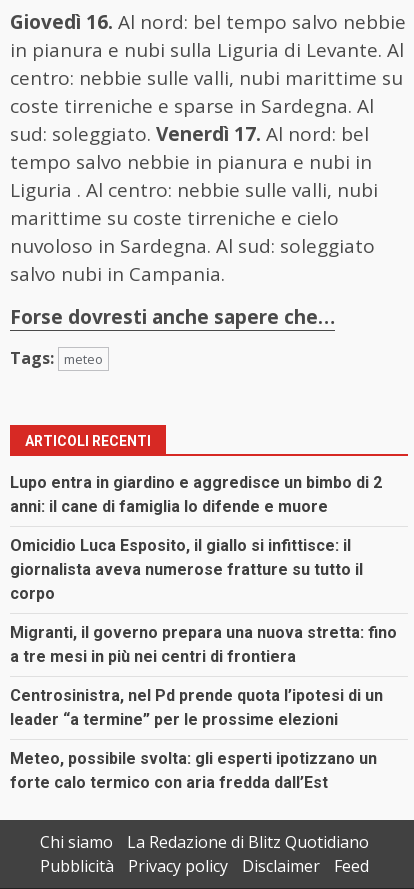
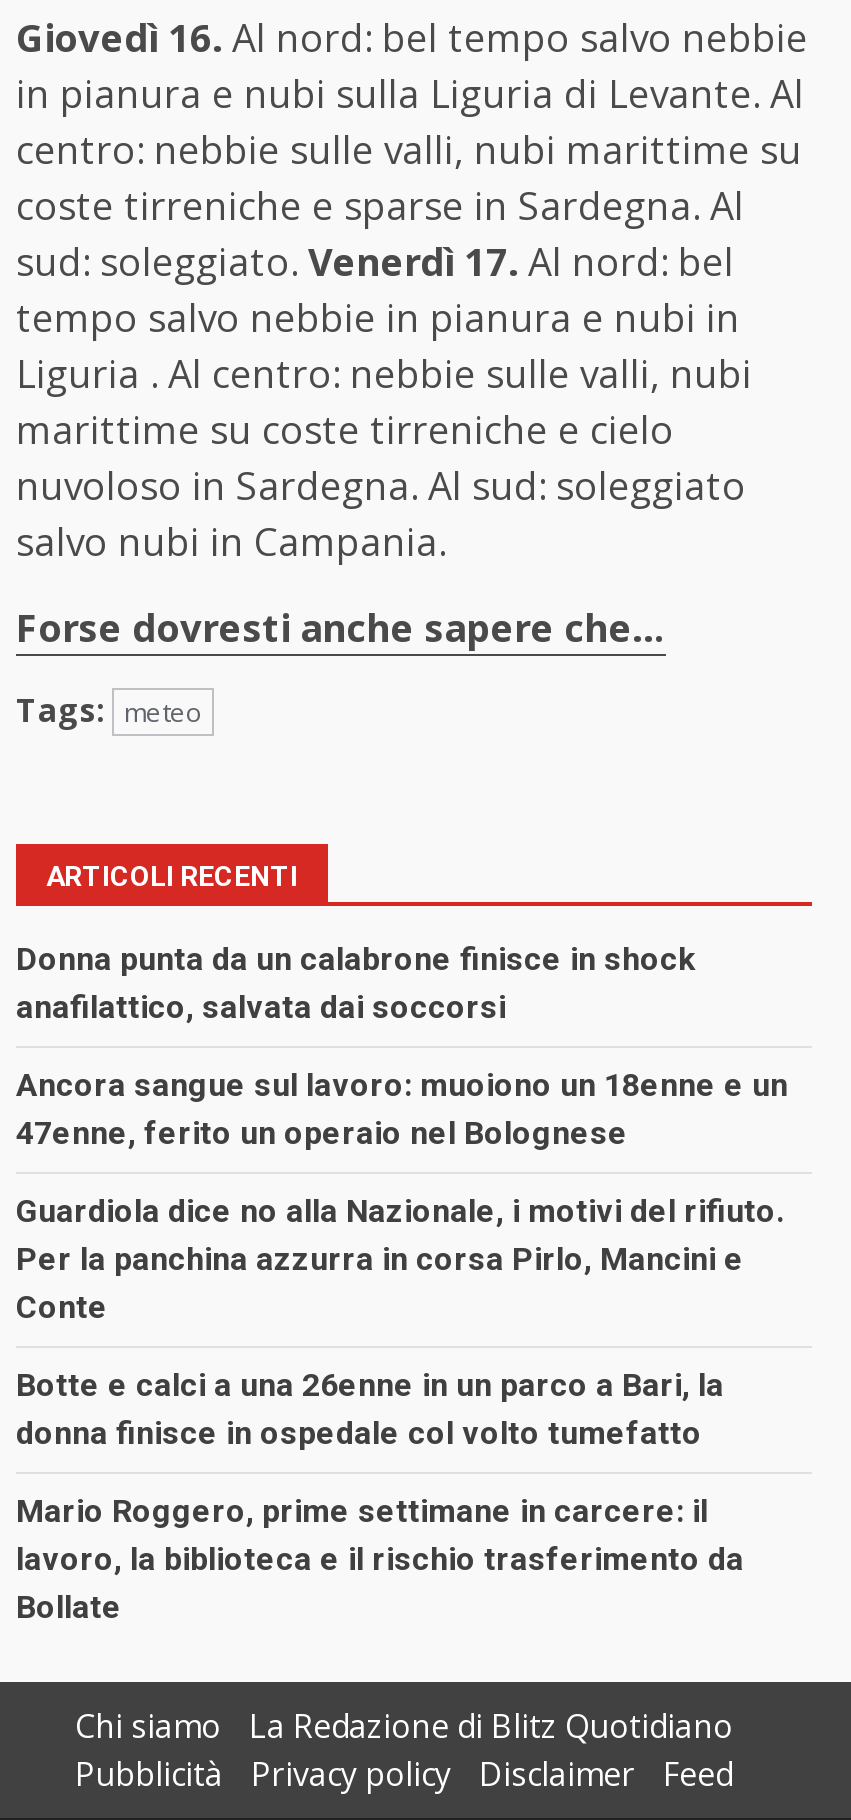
[10,473,382,516] Lupo entra in giardino e aggredisce un bimbo di 2 | anni: il cane di famiglia lo difende e muore -> [16,939,696,1025] Donna punta da un calabrone finisce in shock | anafilattico, salvata dai soccorsi
[10,536,363,603] Omicidio Luca Esposito, il giallo si infittisce: il | giornalista aveva numerose fratture su tutto il | corpo -> [16,1065,788,1151] Ancora sangue sul lavoro: muoiono un 18enne e un | 47enne, ferito un operaio nel Bolognese
[10,623,397,666] Migranti, il governo prepara una nuova stretta: fino | a tre mesi in più nei centri di frontiera -> [16,1191,784,1325] Guardiola dice no alla Nazionale, i motivi del rifiuto. | Per la panchina azzurra in corsa Pirlo, Mancini e | Conte
[10,686,383,729] Centrosinistra, nel Pd prende quota l’ipotesi di un | leader “a termine” per le prossime elezioni -> [16,1365,724,1451] Botte e calci a una 26enne in un parco a Bari, la | donna finisce in ospedale col volto tumefatto
[10,749,377,792] Meteo, possibile svolta: gli esperti ipotizzano un | forte calo termico con aria fredda dall’Est -> [16,1491,744,1625] Mario Roggero, prime settimane in carcere: il | lavoro, la biblioteca e il rischio trasferimento da | Bollate

